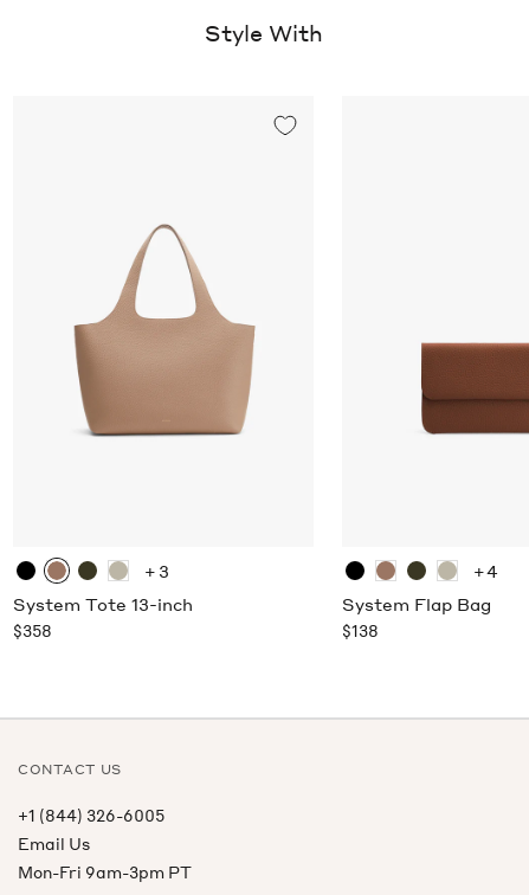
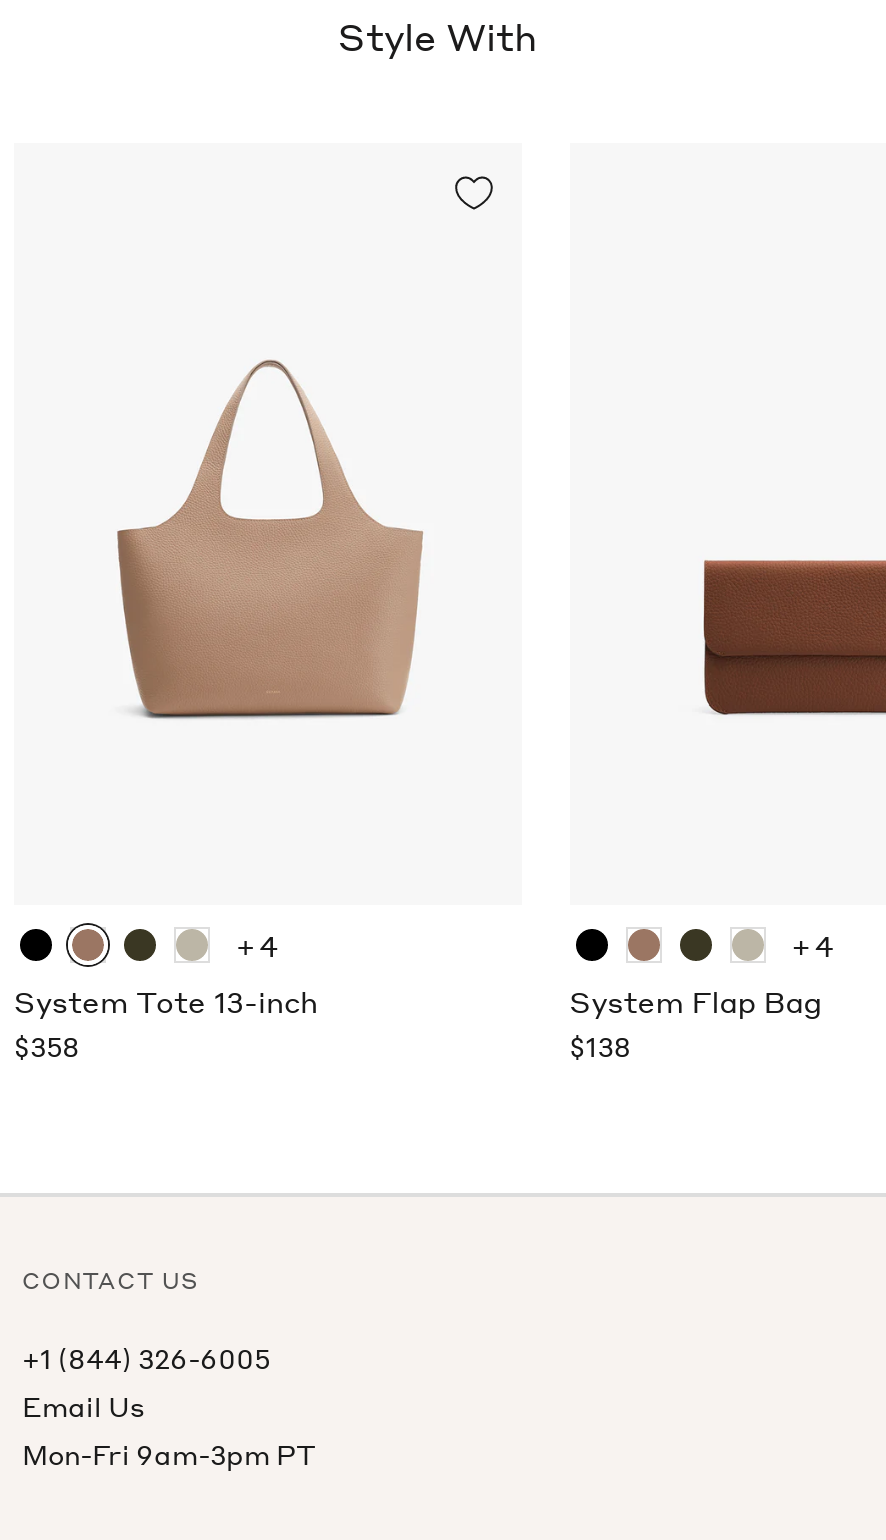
[144,560,170,581] +3 -> [236,927,282,963] +4

